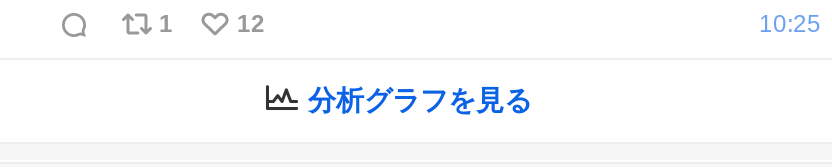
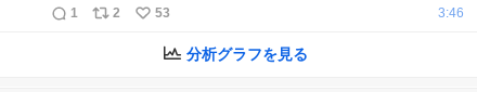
[237,9,821,37] 12 | 10:25 -> [113,5,464,20] 2 | 53 | 3:46

